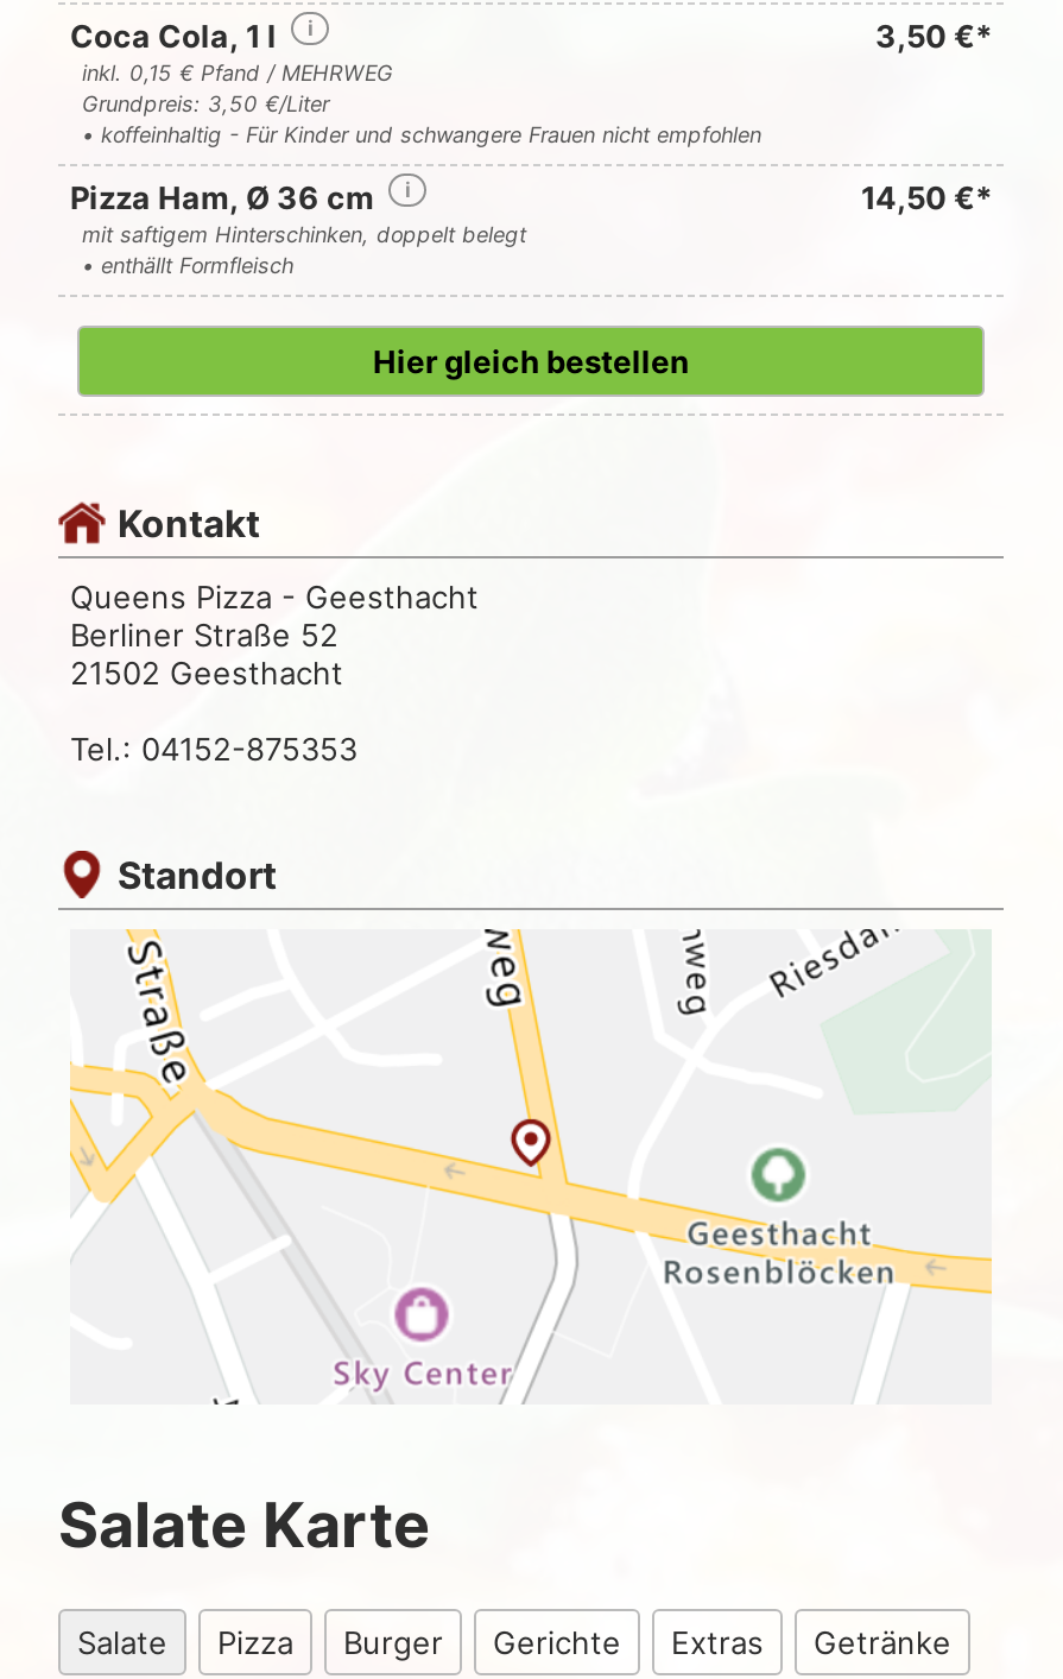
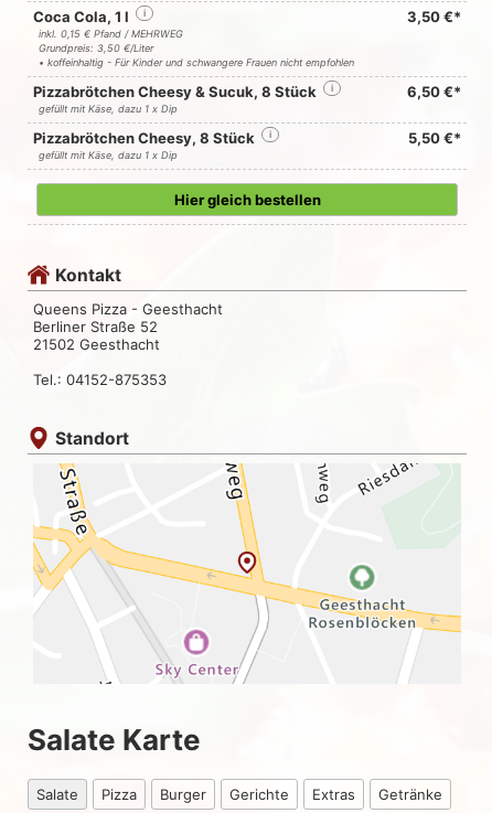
[70,178,992,278] Pizza Ham, Ø 36 cm | 14,50 €* | mit saftigem Hinterschinken, doppelt belegt | • enthällt Formfleisch -> [33,83,461,161] Pizzabrötchen Cheesy & Sucuk, 8 Stück | 6,50 €* | gefüllt mit Käse, dazu 1 x Dip | Pizzabrötchen Cheesy, 8 Stück | 5,50 €* | gefüllt mit Käse, dazu 1 x Dip

